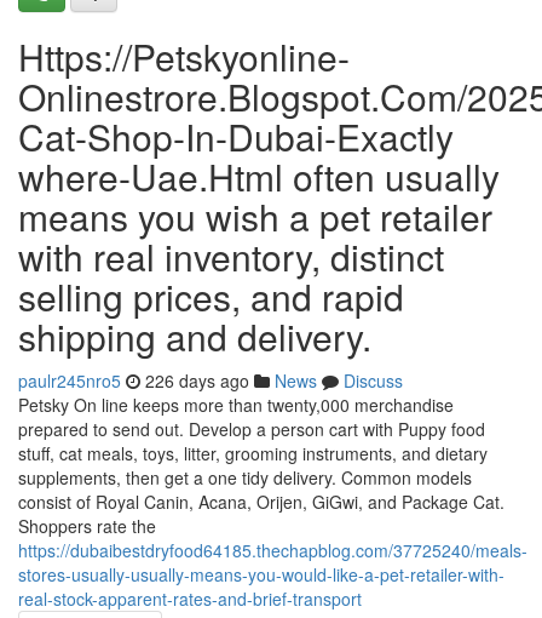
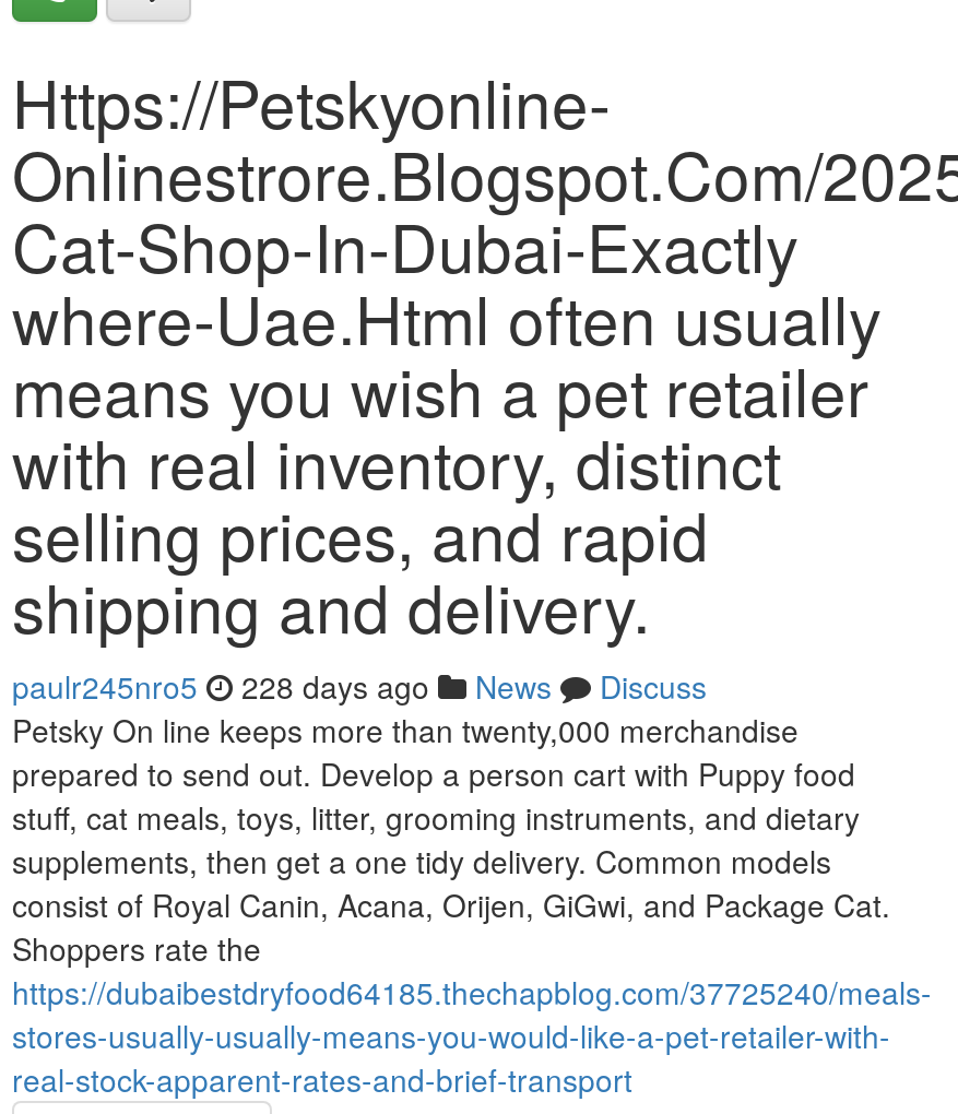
[18,368,403,393] paulr245nro5 226 days ago News Discuss -> [12,664,707,708] paulr245nro5 228 days ago News Discuss

